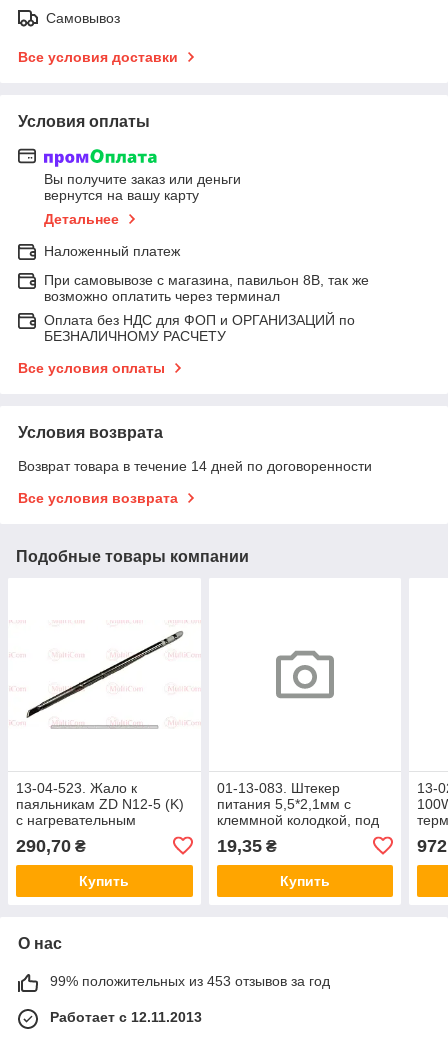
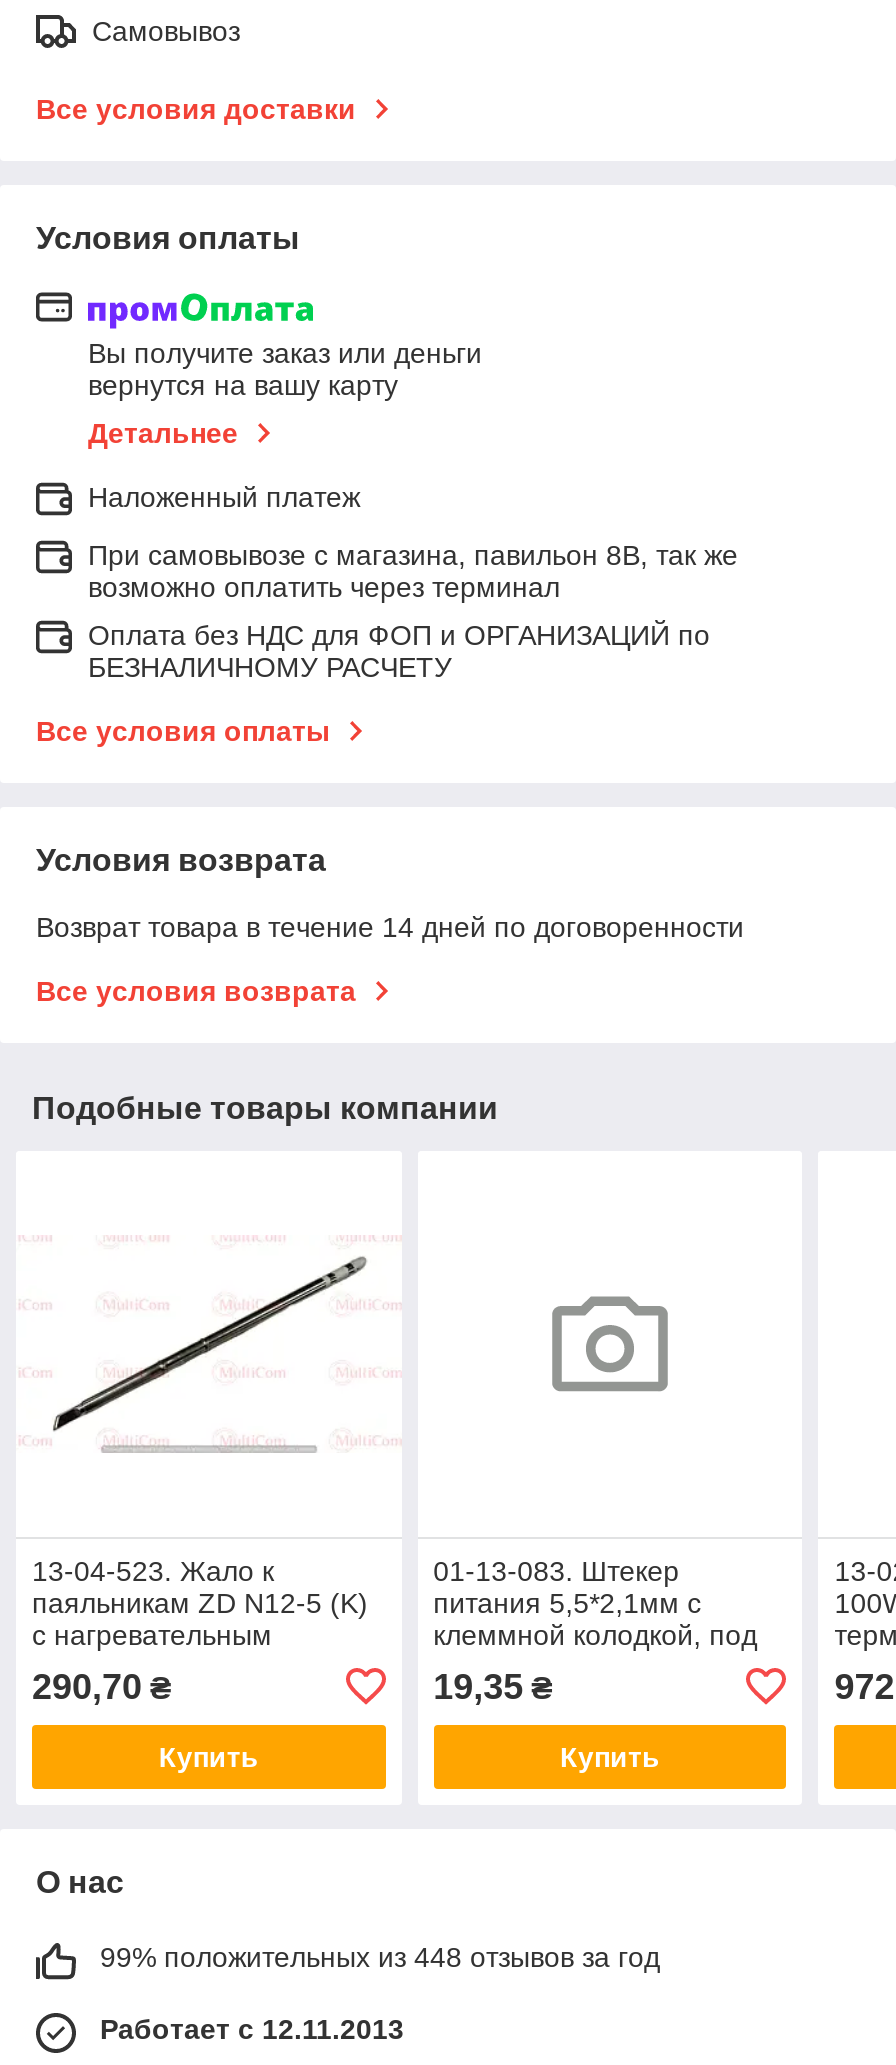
[50,973,330,989] 99% положительных из 453 отзывов за год -> [100,1941,660,1973] 99% положительных из 448 отзывов за год

